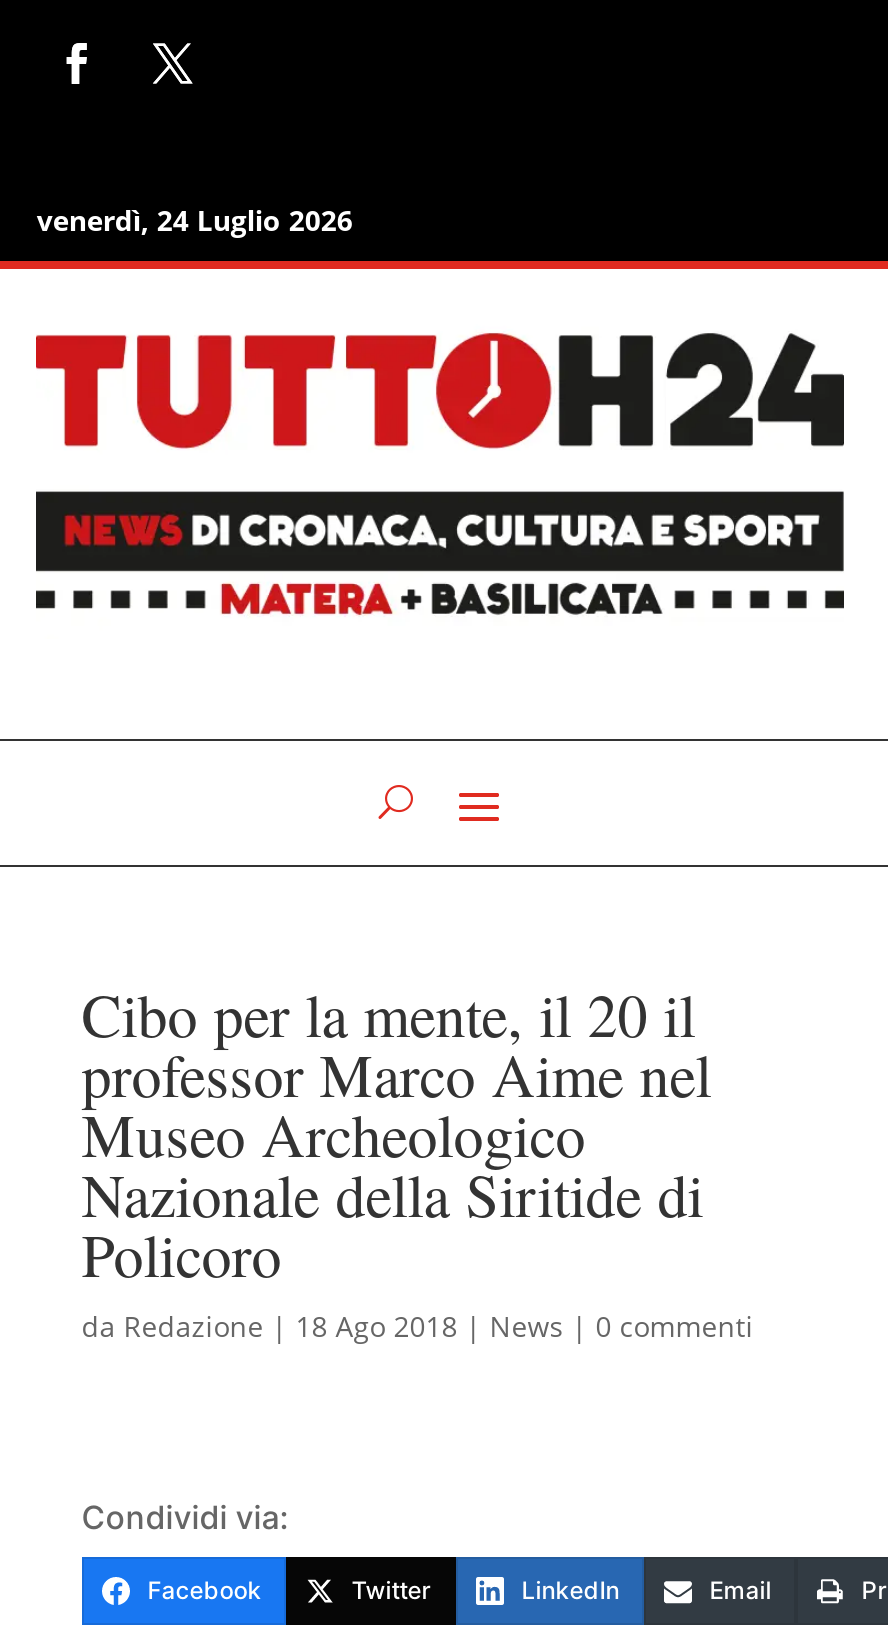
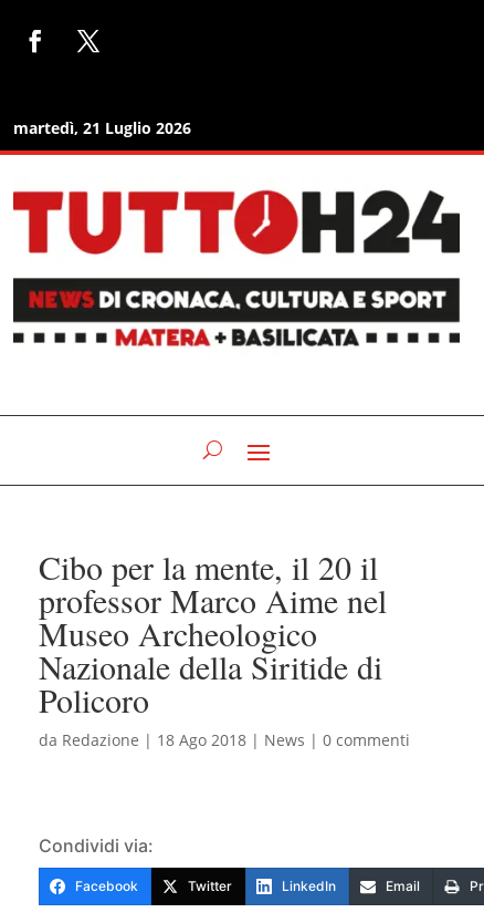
[37,201,353,239] venerdì, 24 Luglio 2026 -> [14,117,192,138] martedì, 21 Luglio 2026

